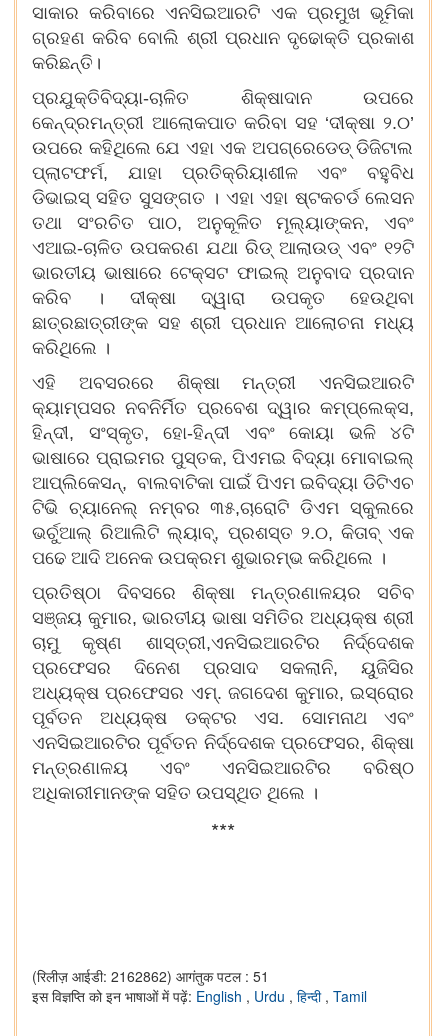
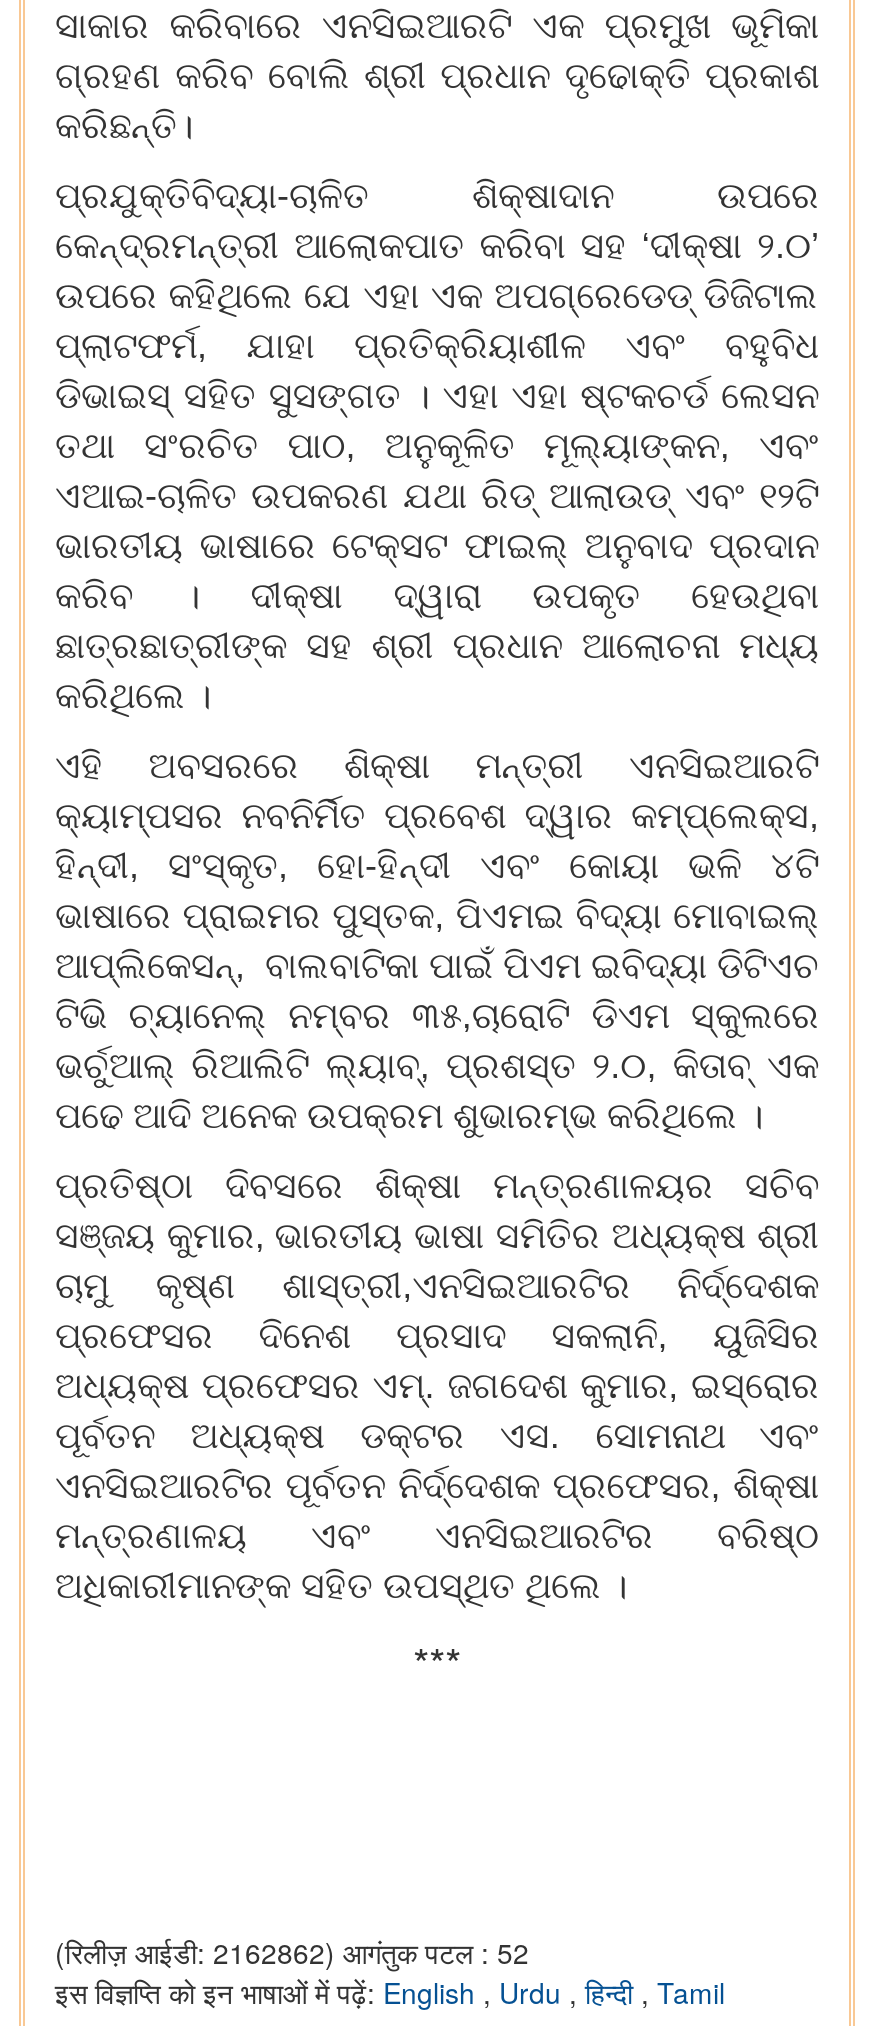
[32,966,269,986] (रिलीज़ आईडी: 2162862) आगंतुक पटल : 51 -> [55,1931,529,1971] (रिलीज़ आईडी: 2162862) आगंतुक पटल : 52

